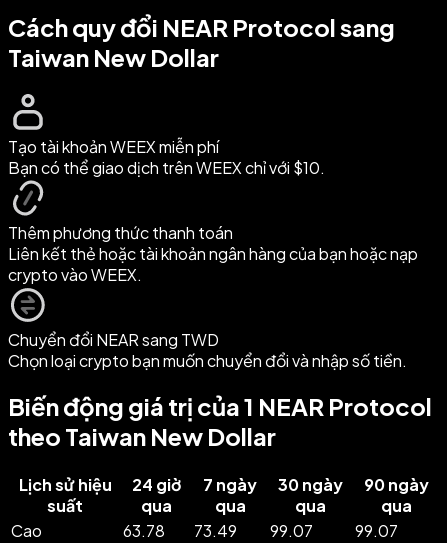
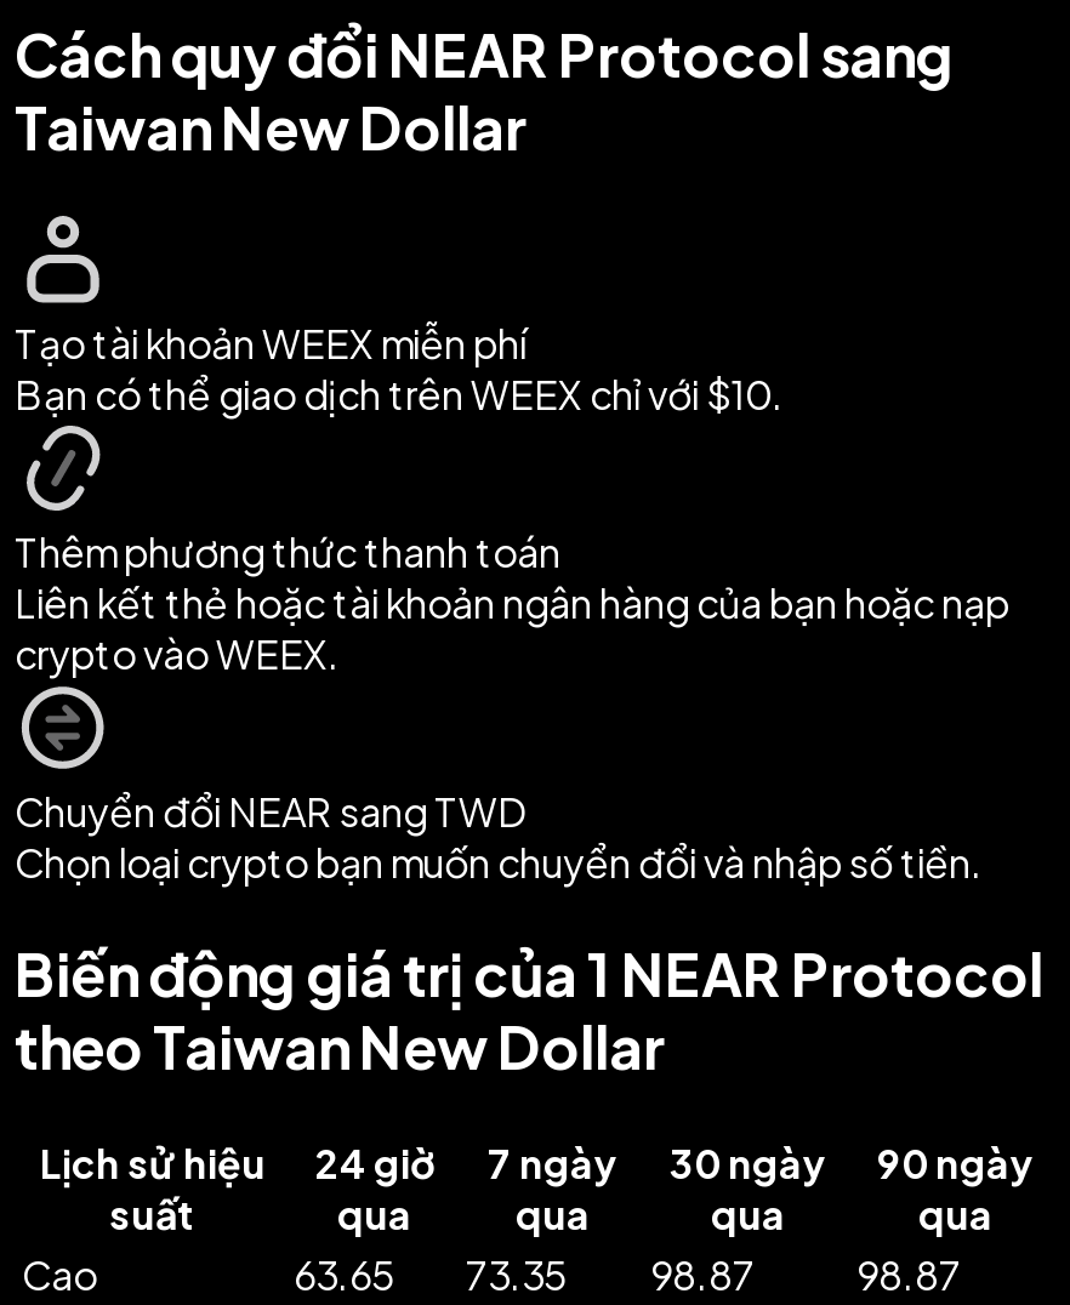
[123,520,165,541] 63.78 -> [294,1249,395,1300] 63.65
[194,520,237,541] 73.49 -> [466,1249,568,1300] 73.35
[270,520,313,541] 99.07 -> [650,1249,755,1300] 98.87
[355,520,398,541] 99.07 -> [856,1249,961,1300] 98.87

